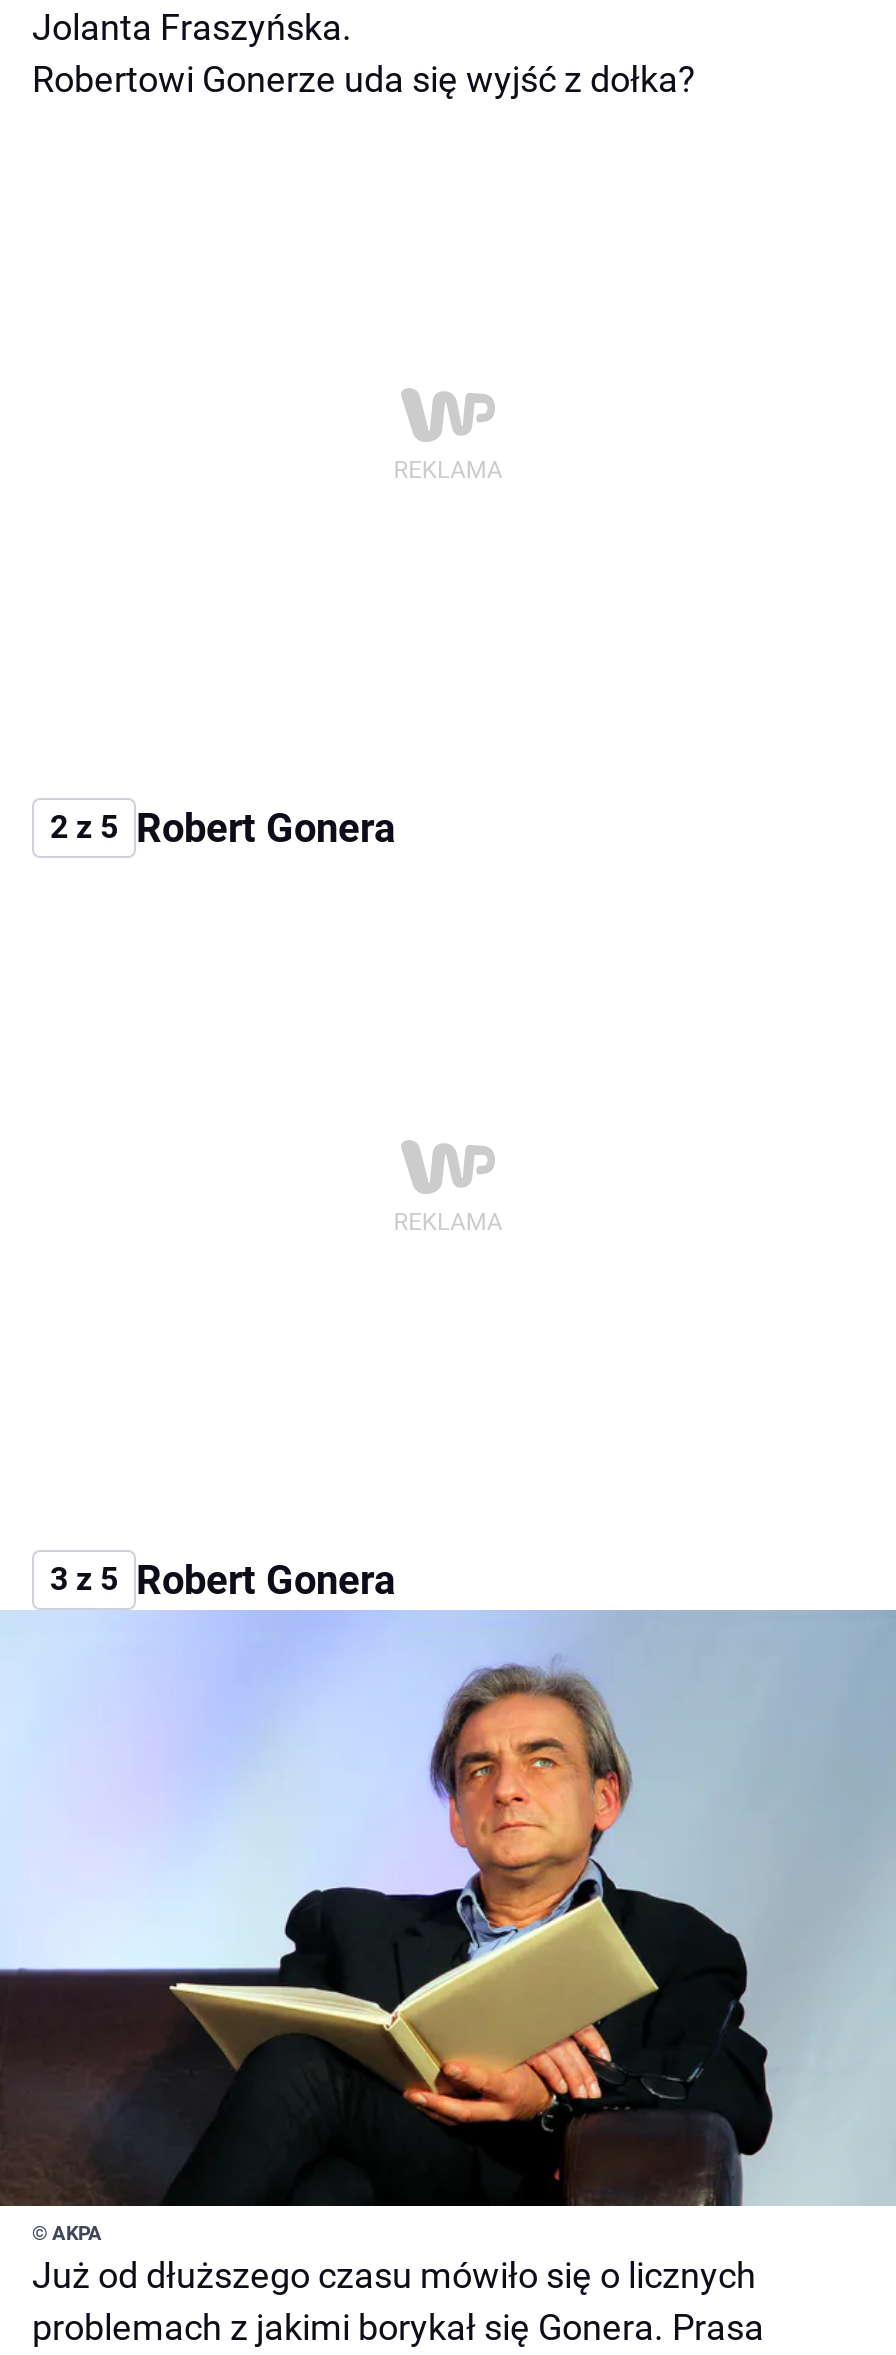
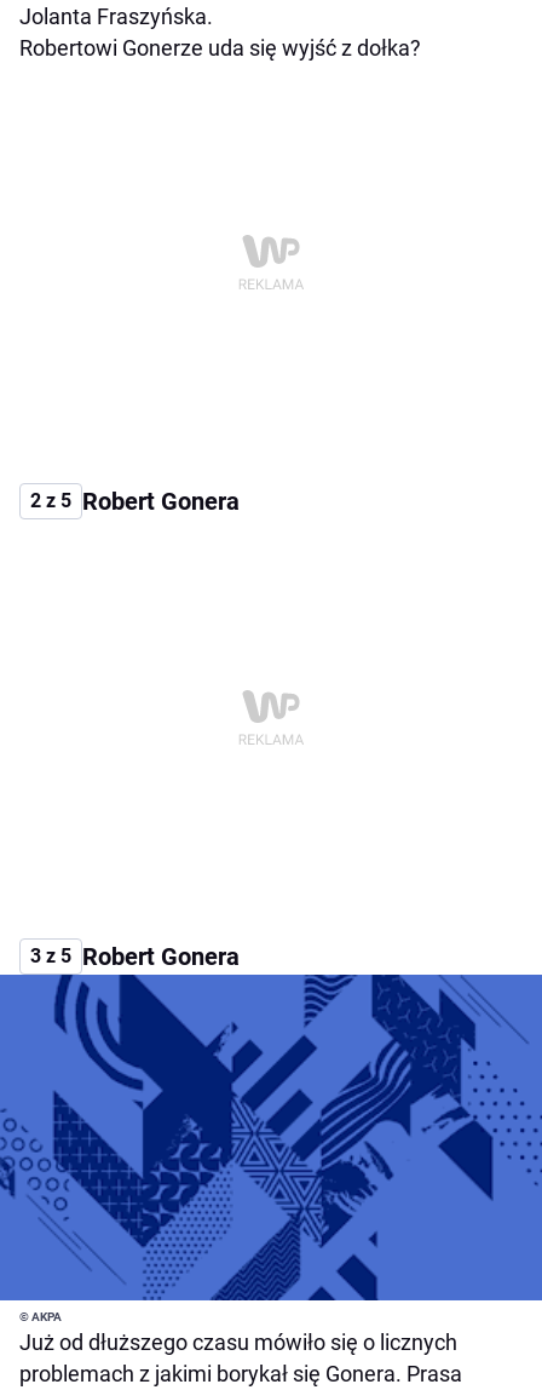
[6,1610,890,2210] [image] -> [4,973,538,1302] [image]

